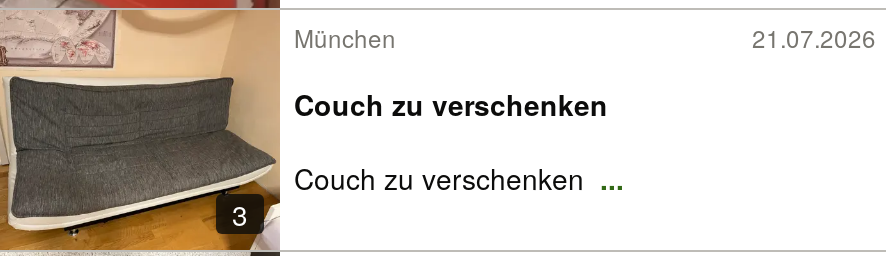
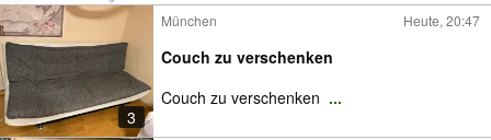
[752,20,876,54] 21.07.2026 -> [403,11,480,30] Heute, 20:47

